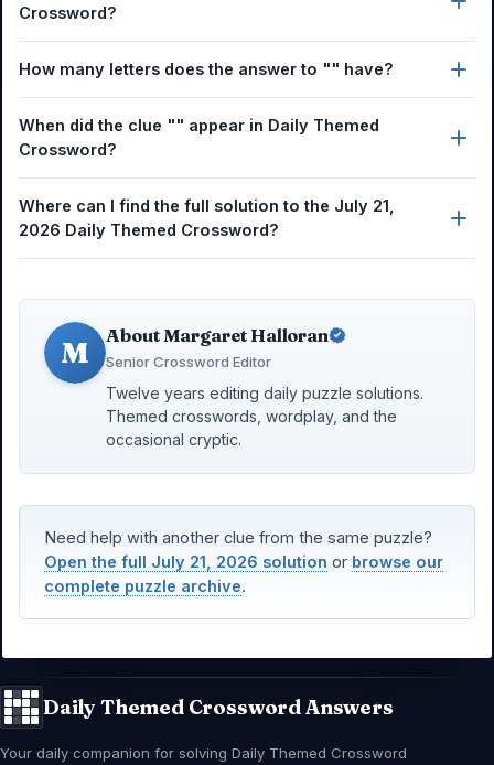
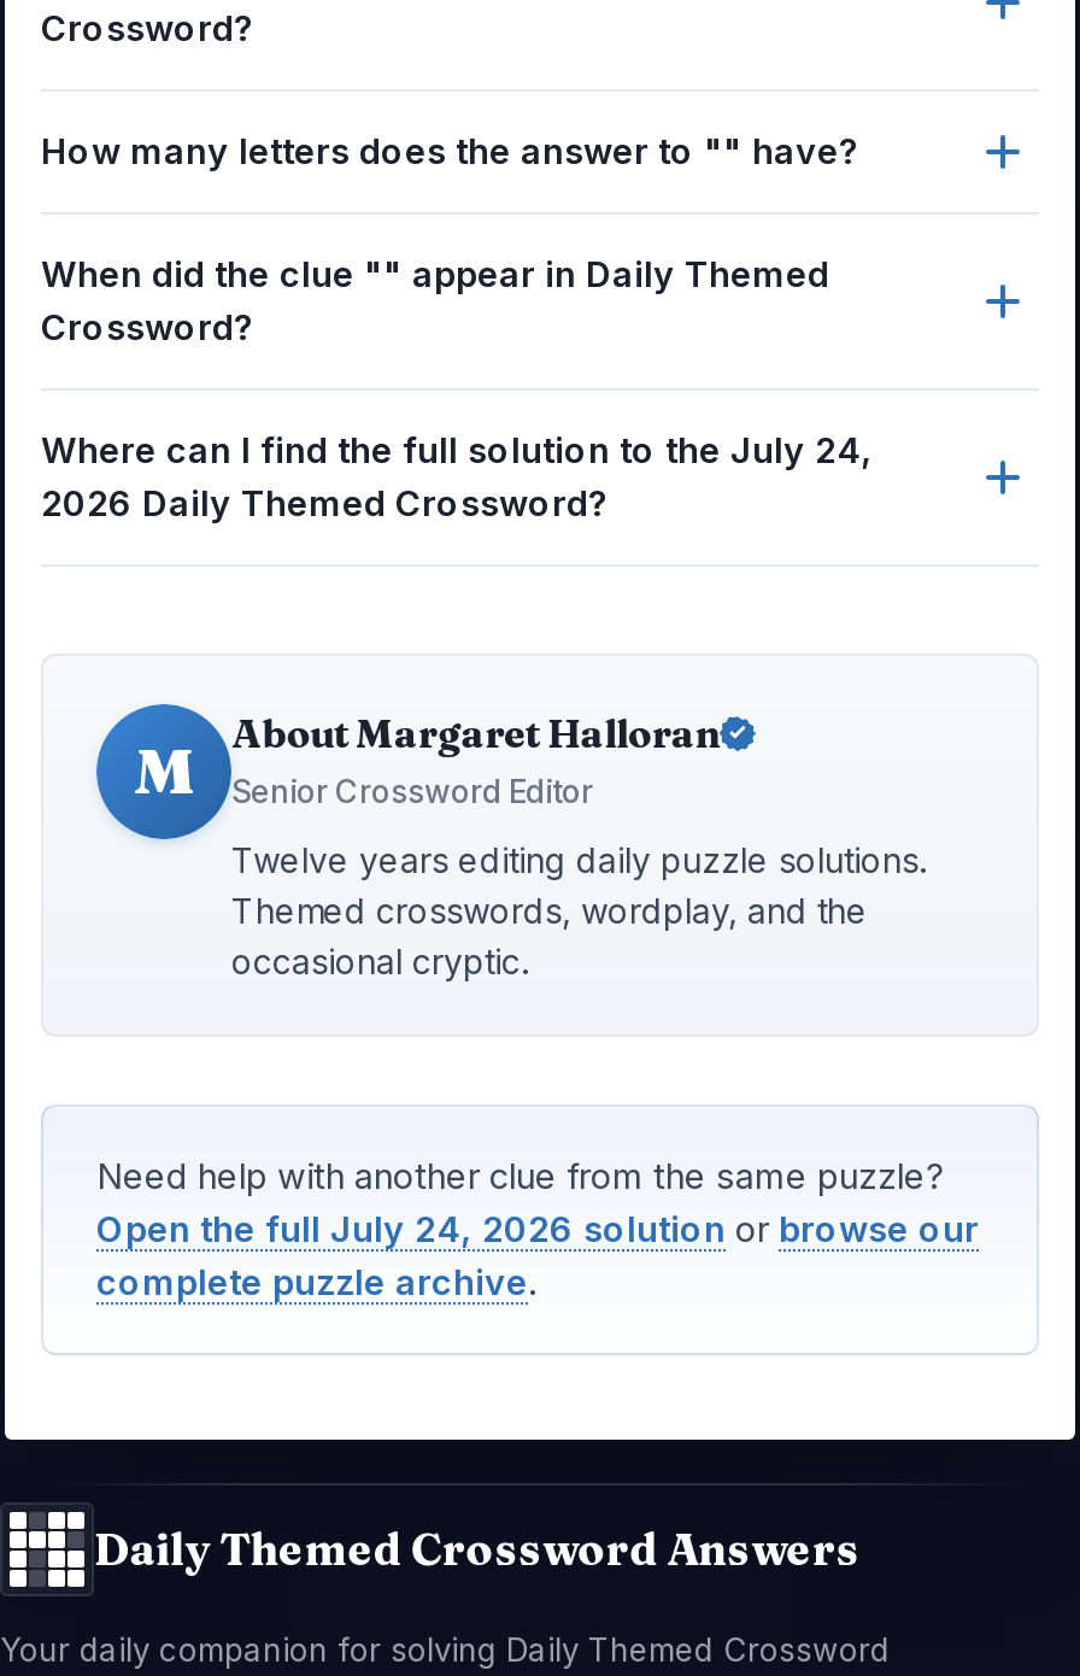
[19,197,395,215] Where can I find the full solution to the July 21, -> [41,430,873,471] Where can I find the full solution to the July 24,
[44,553,443,571] Open the full July 21, 2026 solution or browse our -> [96,1209,979,1250] Open the full July 24, 2026 solution or browse our

